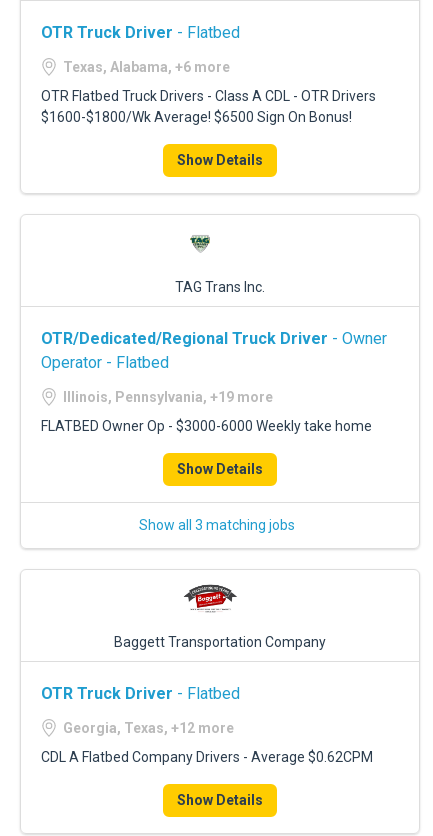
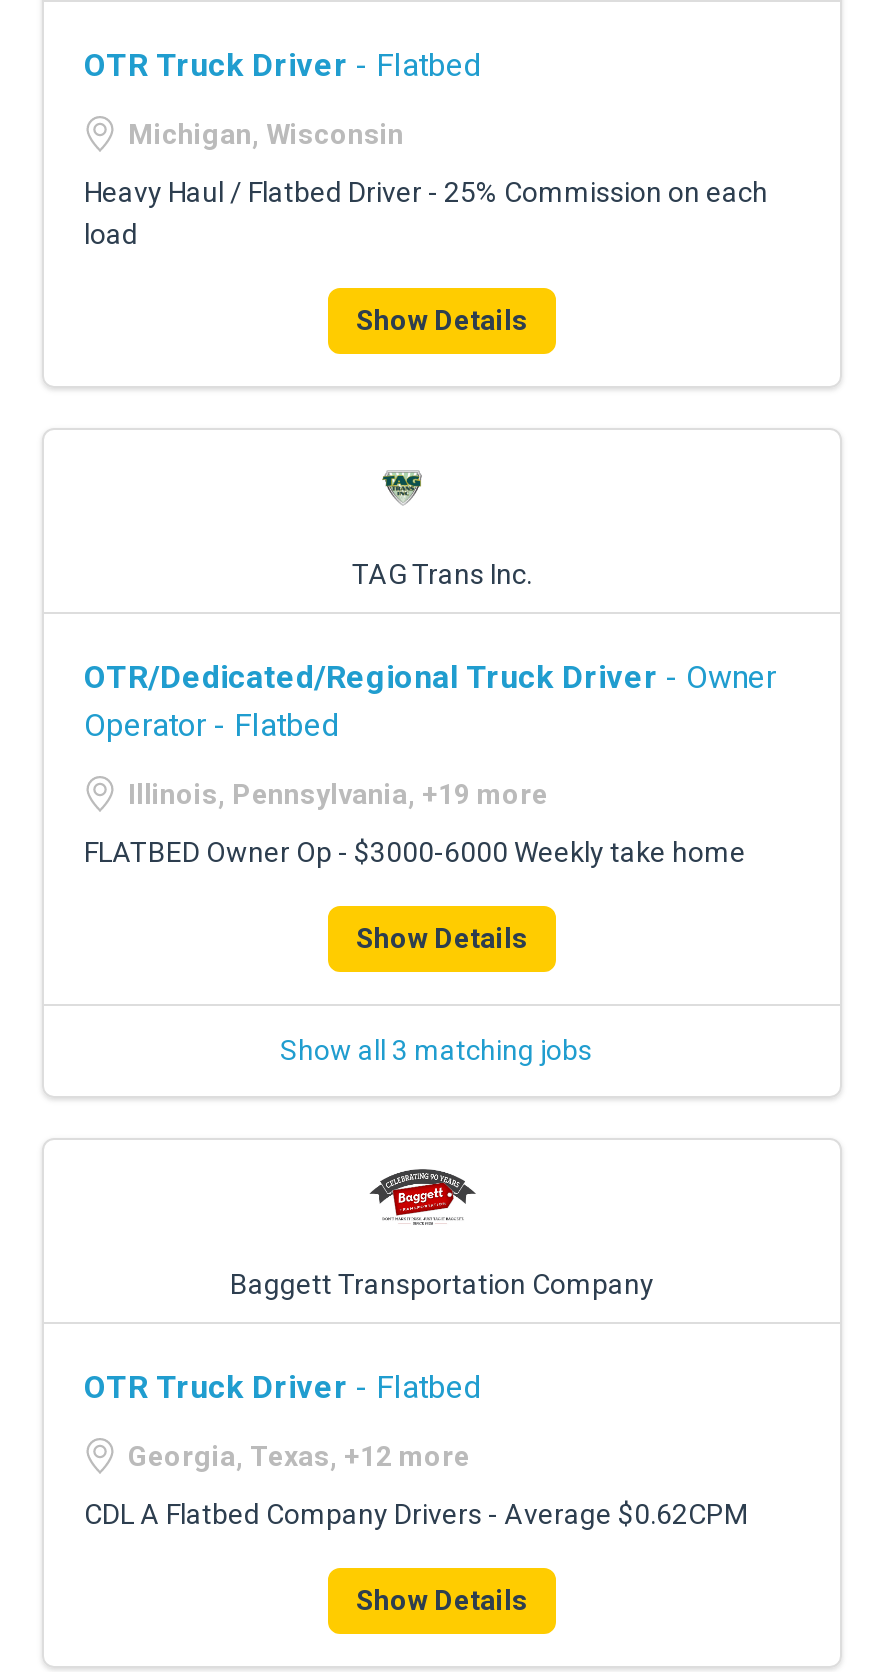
[63,59,230,75] Texas, Alabama, +6 more -> [128,118,404,150] Michigan, Wisconsin
[41,88,376,125] OTR Flatbed Truck Drivers - Class A CDL - OTR Drivers | $1600-$1800/Wk Average! $6500 Sign On Bonus! -> [84,176,768,250] Heavy Haul / Flatbed Driver - 25% Commission on each | load

